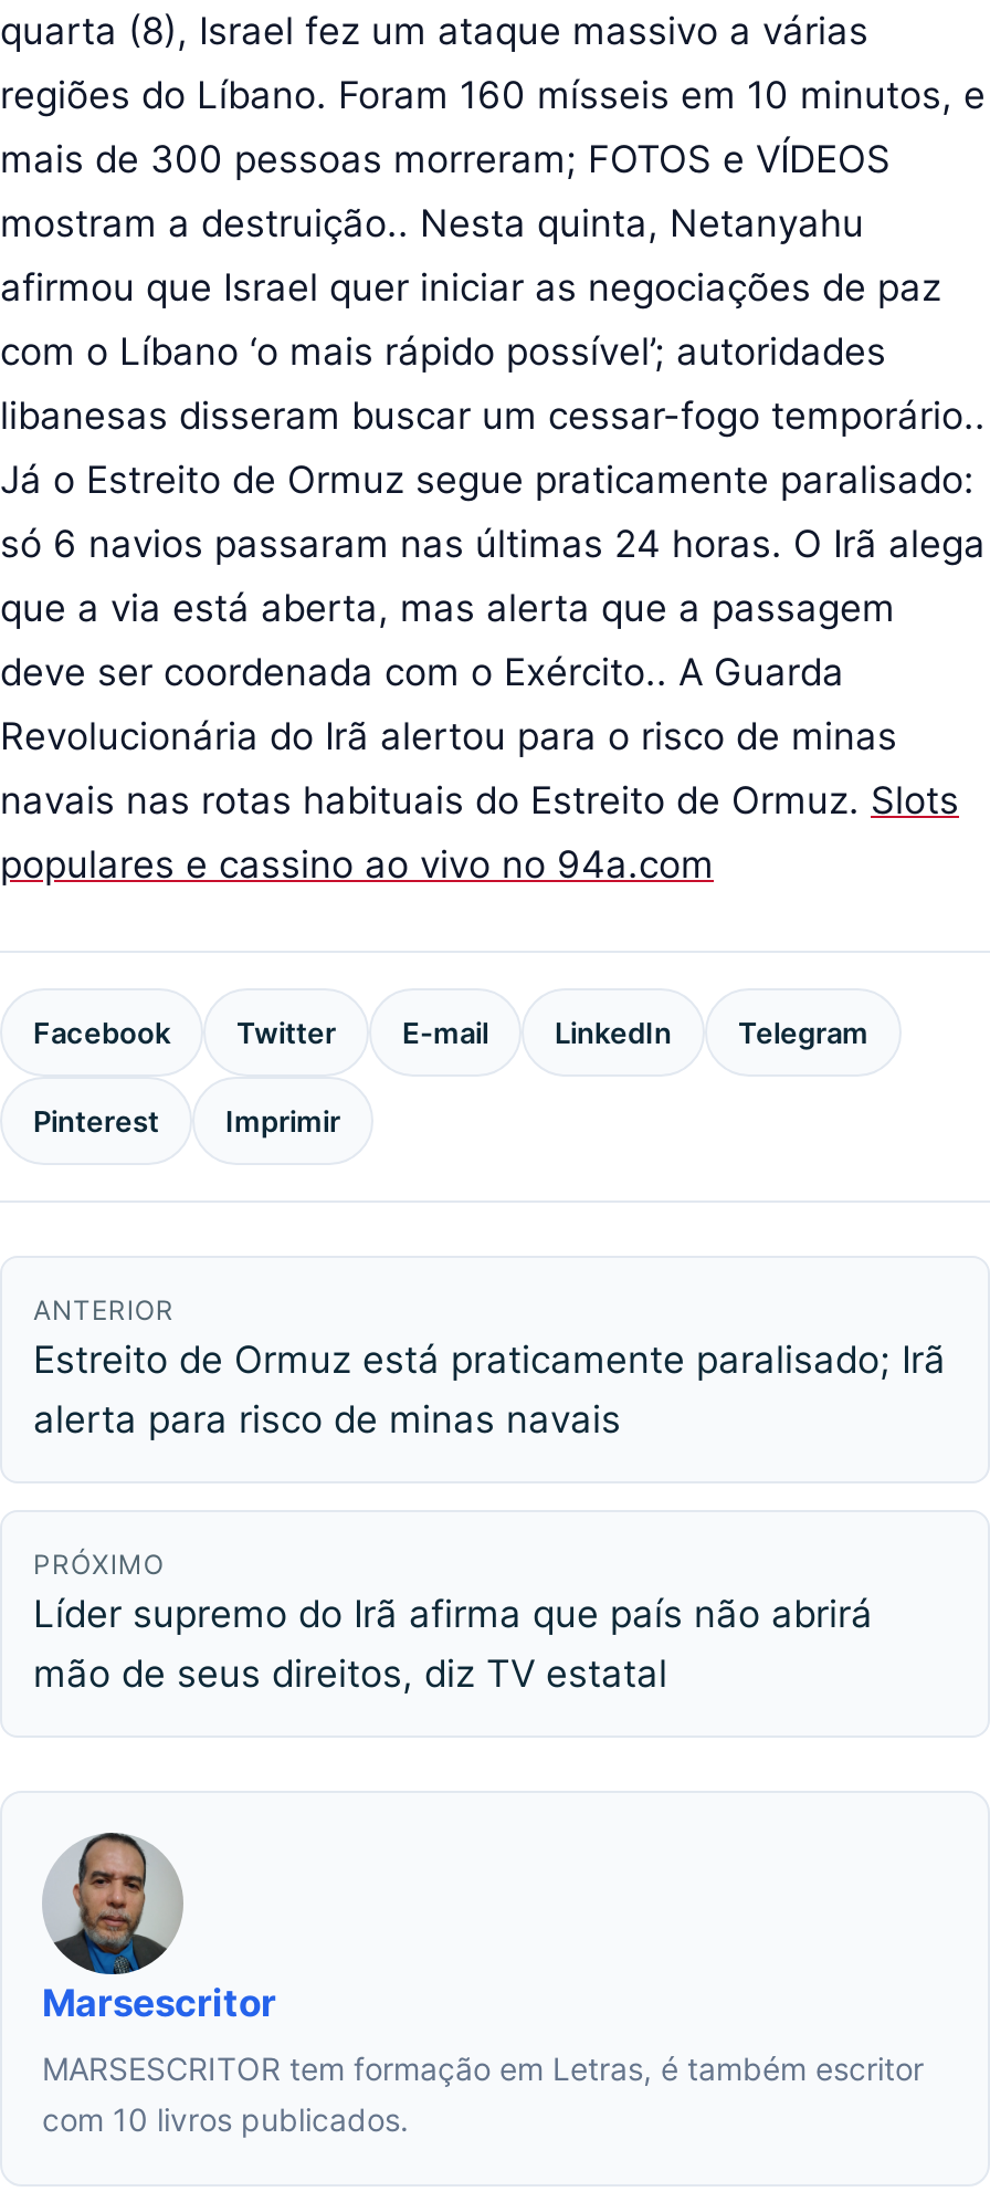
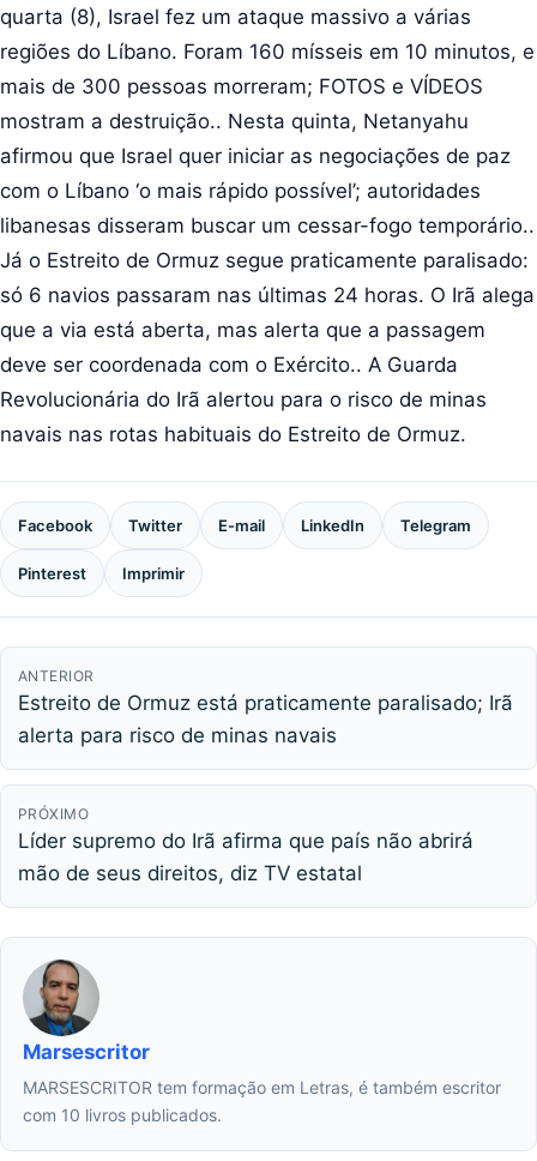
[0,779,959,888] navais nas rotas habituais do Estreito de Ormuz. Slots | populares e cassino ao vivo no 94a.com -> [0,423,466,447] navais nas rotas habituais do Estreito de Ormuz.

